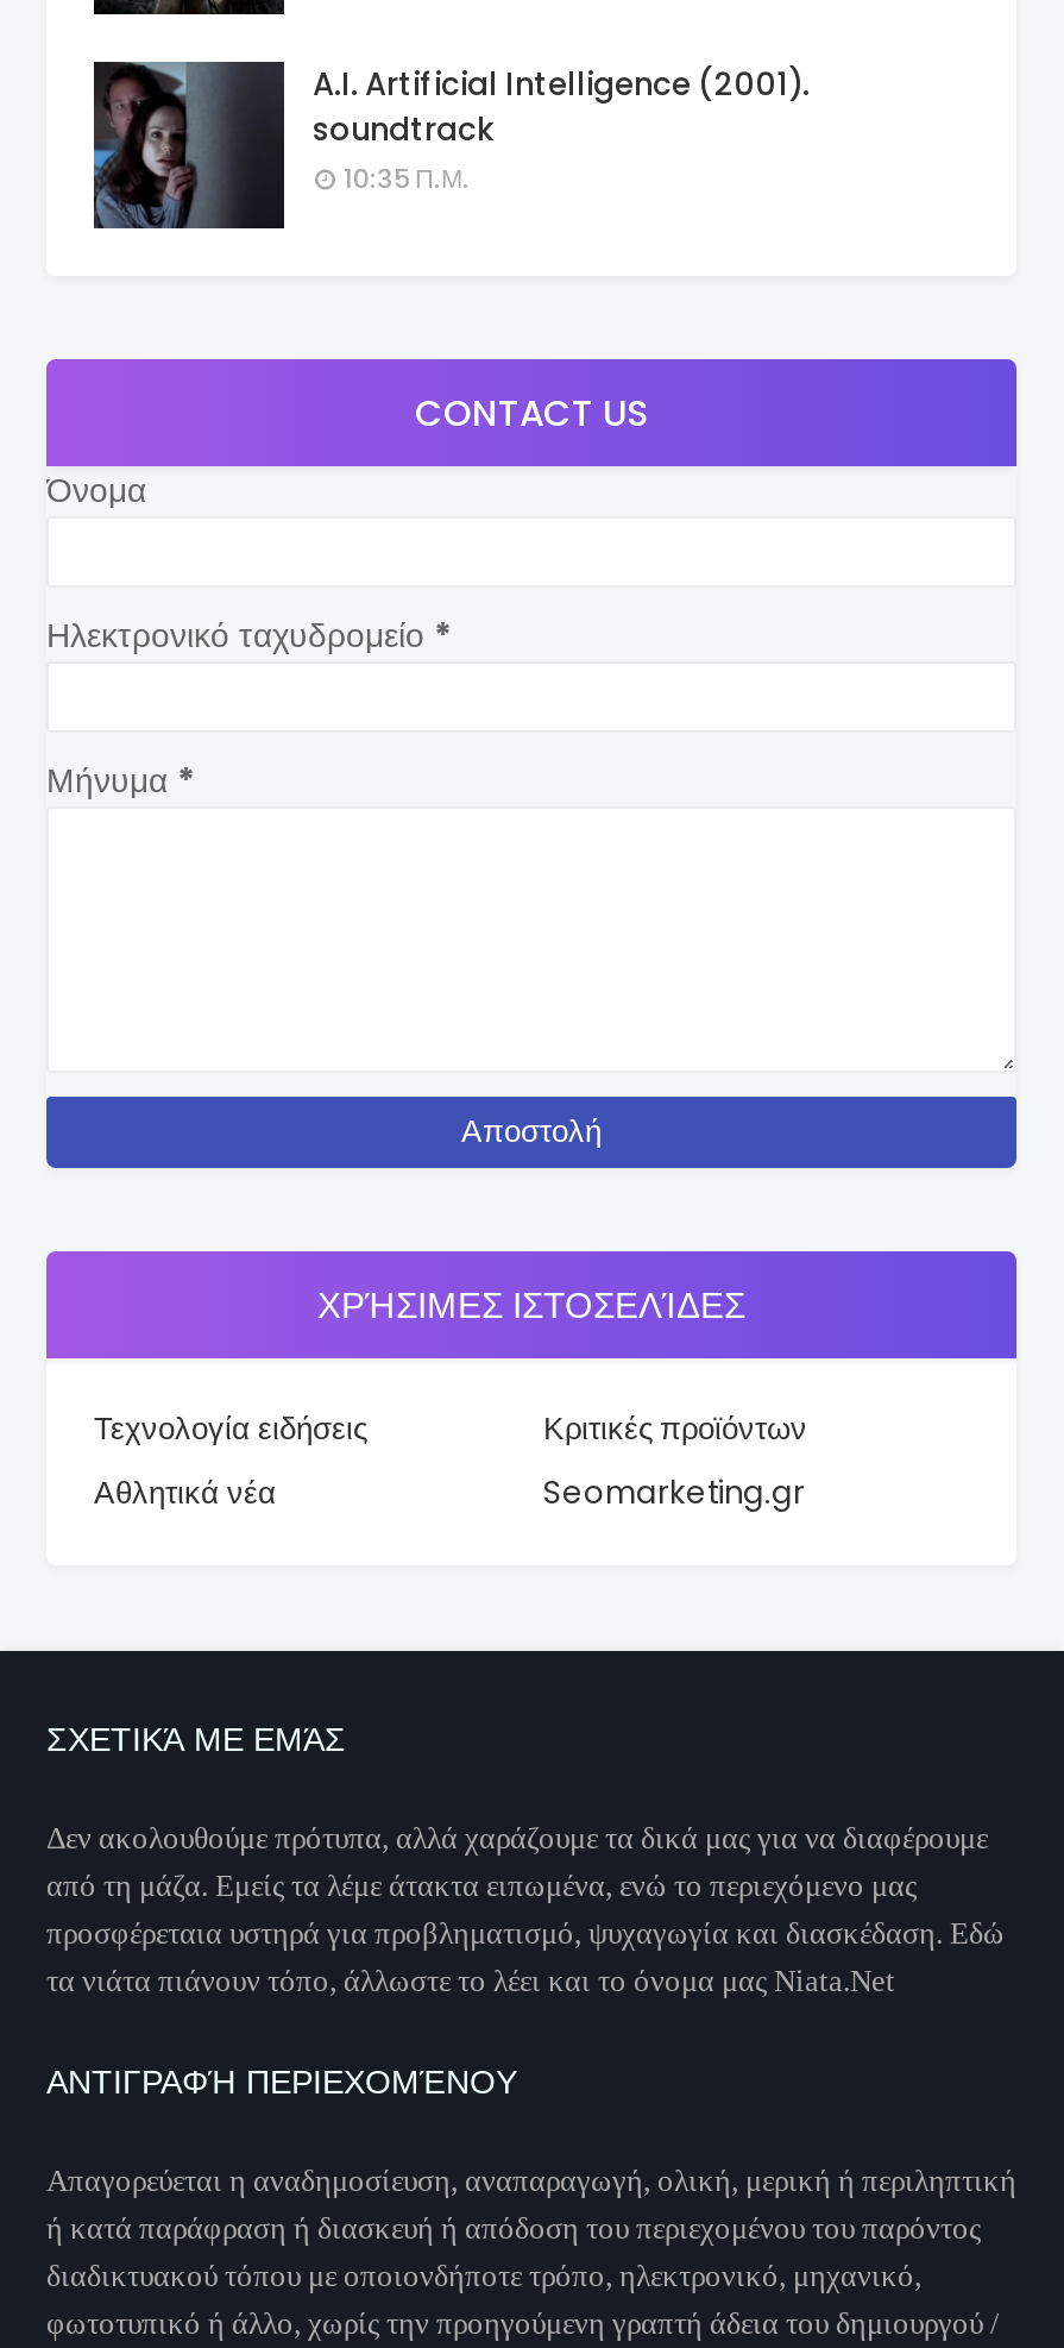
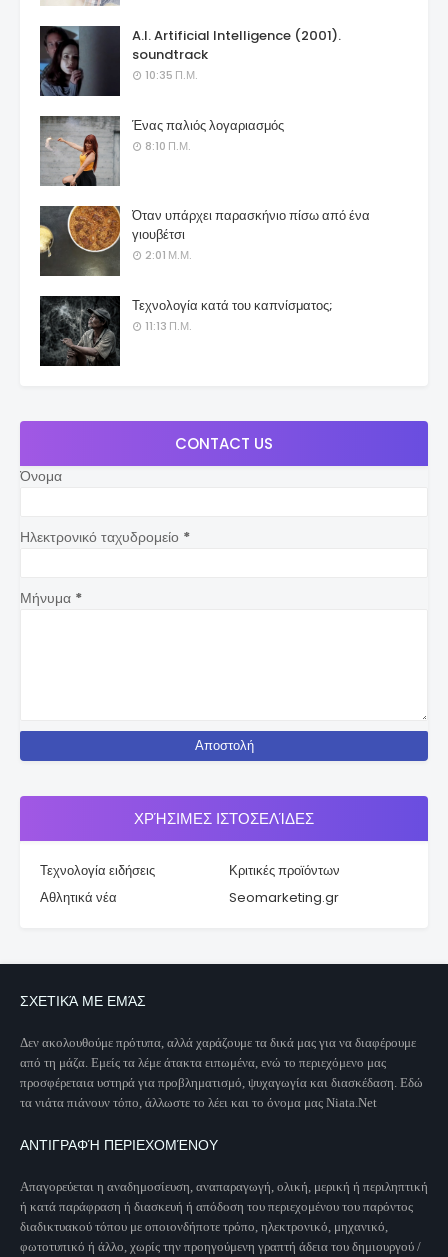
none -> [39,115,284,196] [image] | Ένας παλιός λογαριασμός | 8:10 Π.Μ.
none -> [39,205,370,334] [image] | Όταν υπάρχει παρασκήνιο πίσω από ένα | γιουβέτσι | 2:01 Μ.Μ. | Τεχνολογία κατά του καπνίσματος; | 11:13 Π.Μ.
none -> [39,295,119,367] [image]

